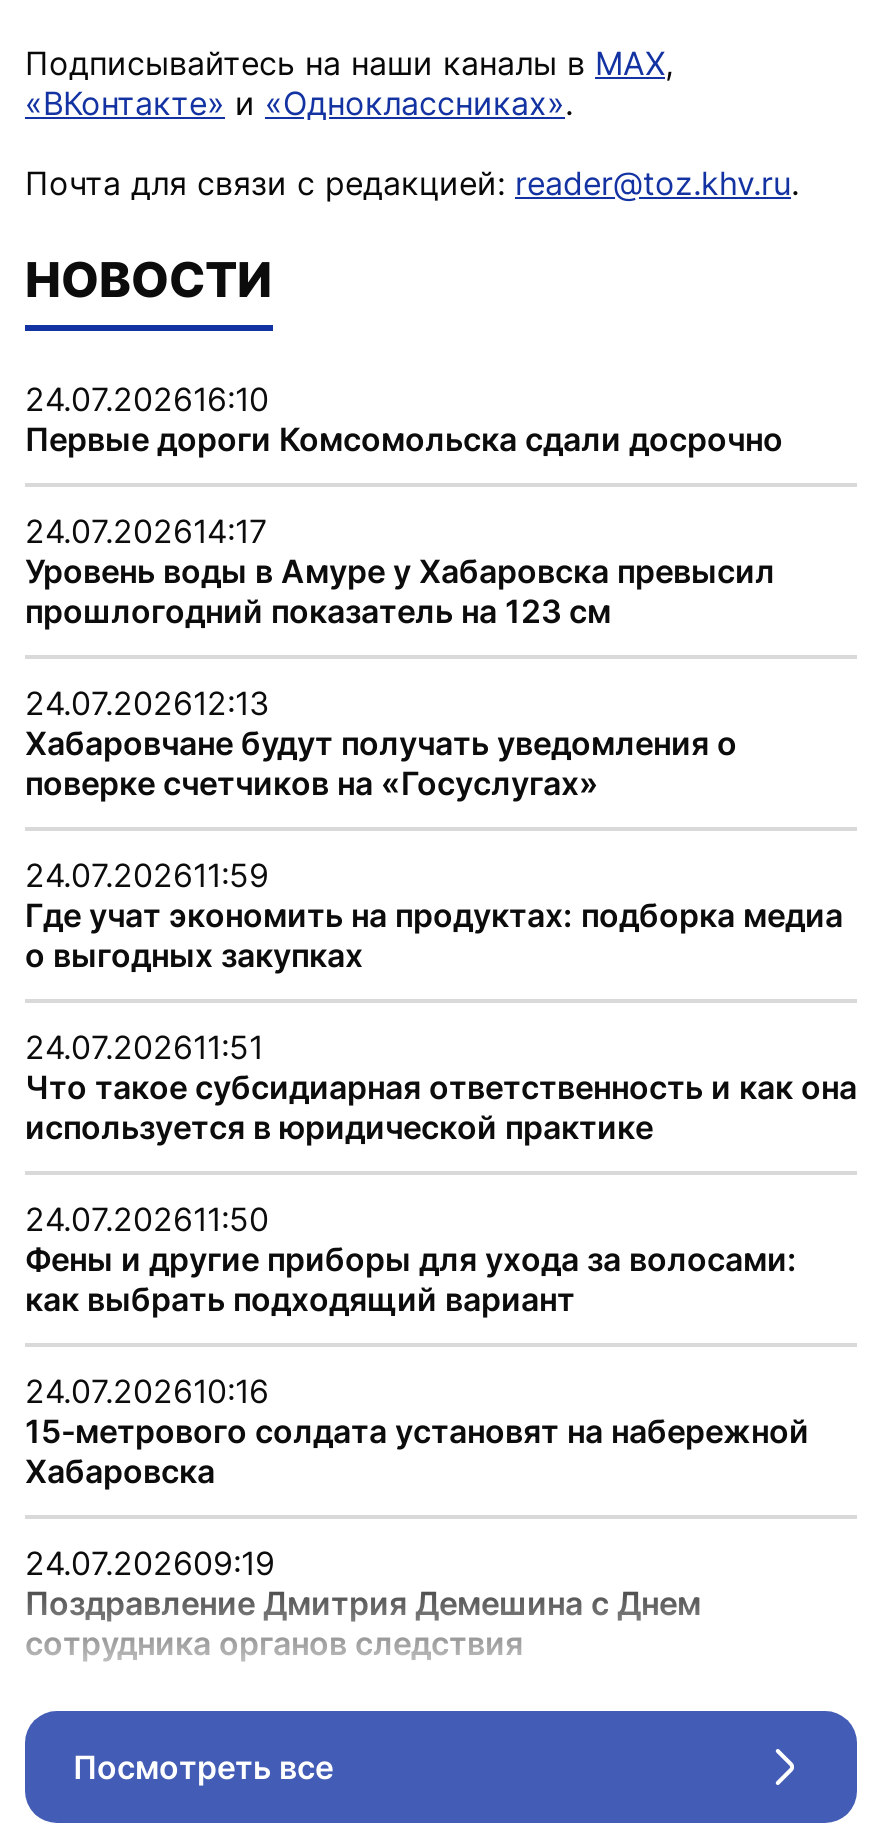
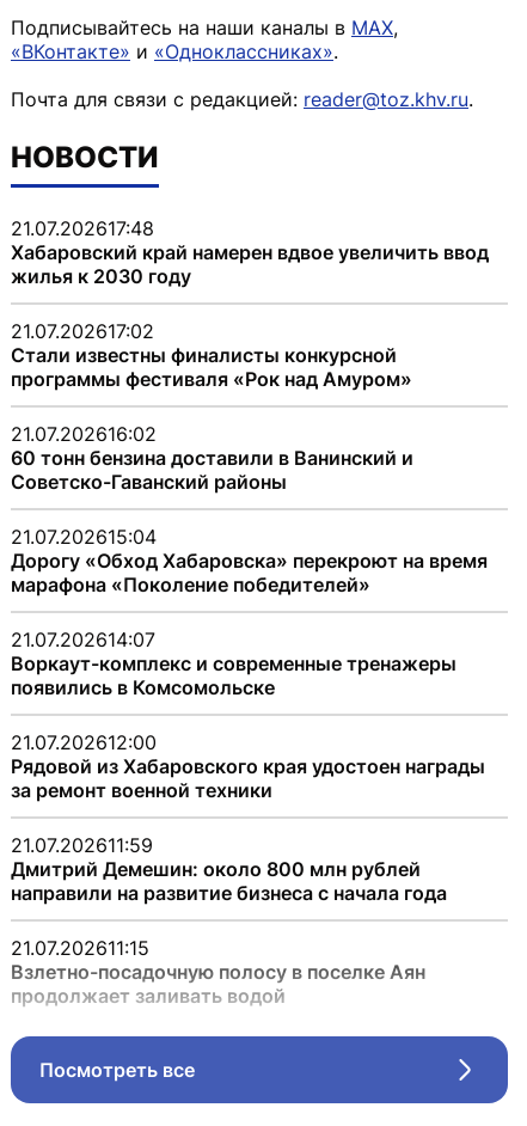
[25,379,783,459] 24.07.202616:10 | Первые дороги Комсомольска сдали досрочно -> [11,216,489,288] 21.07.202617:48 | Хабаровский край намерен вдвое увеличить ввод | жилья к 2030 году
[25,511,775,631] 24.07.202614:17 | Уровень воды в Амуре у Хабаровска превысил | прошлогодний показатель на 123 см -> [11,319,412,391] 21.07.202617:02 | Стали известны финалисты конкурсной | программы фестиваля «Рок над Амуром»
[25,683,737,803] 24.07.202612:13 | Хабаровчане будут получать уведомления о | поверке счетчиков на «Госуслугах» -> [11,422,413,494] 21.07.202616:02 | 60 тонн бензина доставили в Ванинский и | Советско-Гаванский районы
[25,855,843,975] 24.07.202611:59 | Где учат экономить на продуктах: подборка медиа | о выгодных закупках -> [11,525,488,596] 21.07.202615:04 | Дорогу «Обход Хабаровска» перекроют на время | марафона «Поколение победителей»
[25,1027,857,1147] 24.07.202611:51 | Что такое субсидиарная ответственность и как она | используется в юридической практике -> [11,628,456,699] 21.07.202614:07 | Воркаут-комплекс и современные тренажеры | появились в Комсомольске
[25,1199,797,1319] 24.07.202611:50 | Фены и другие приборы для ухода за волосами: | как выбрать подходящий вариант -> [11,730,485,802] 21.07.202612:00 | Рядовой из Хабаровского края удостоен награды | за ремонт военной техники
[25,1371,809,1491] 24.07.202610:16 | 15-метрового солдата установят на набережной | Хабаровска -> [11,833,447,905] 21.07.202611:59 | Дмитрий Демешин: около 800 млн рублей | направили на развитие бизнеса с начала года
[25,1543,701,1663] 24.07.202609:19 | Поздравление Дмитрия Демешина с Днем | сотрудника органов следствия -> [11,936,425,1008] 21.07.202611:15 | Взлетно-посадочную полосу в поселке Аян | продолжает заливать водой

